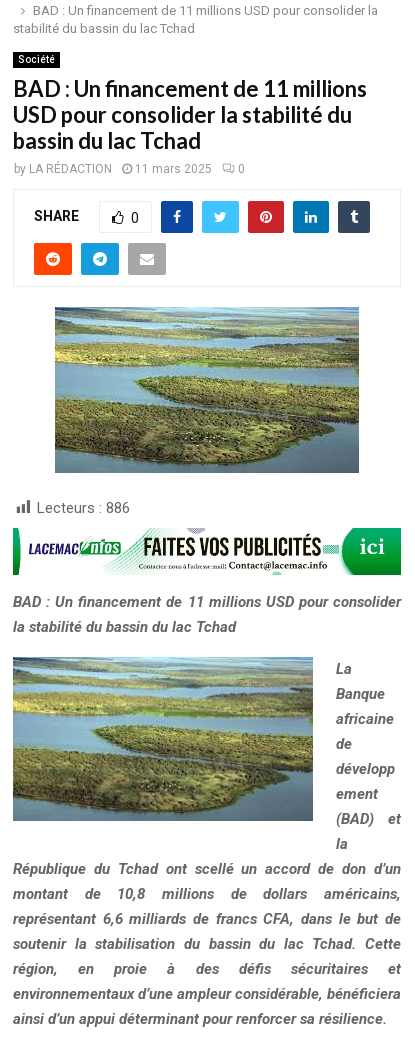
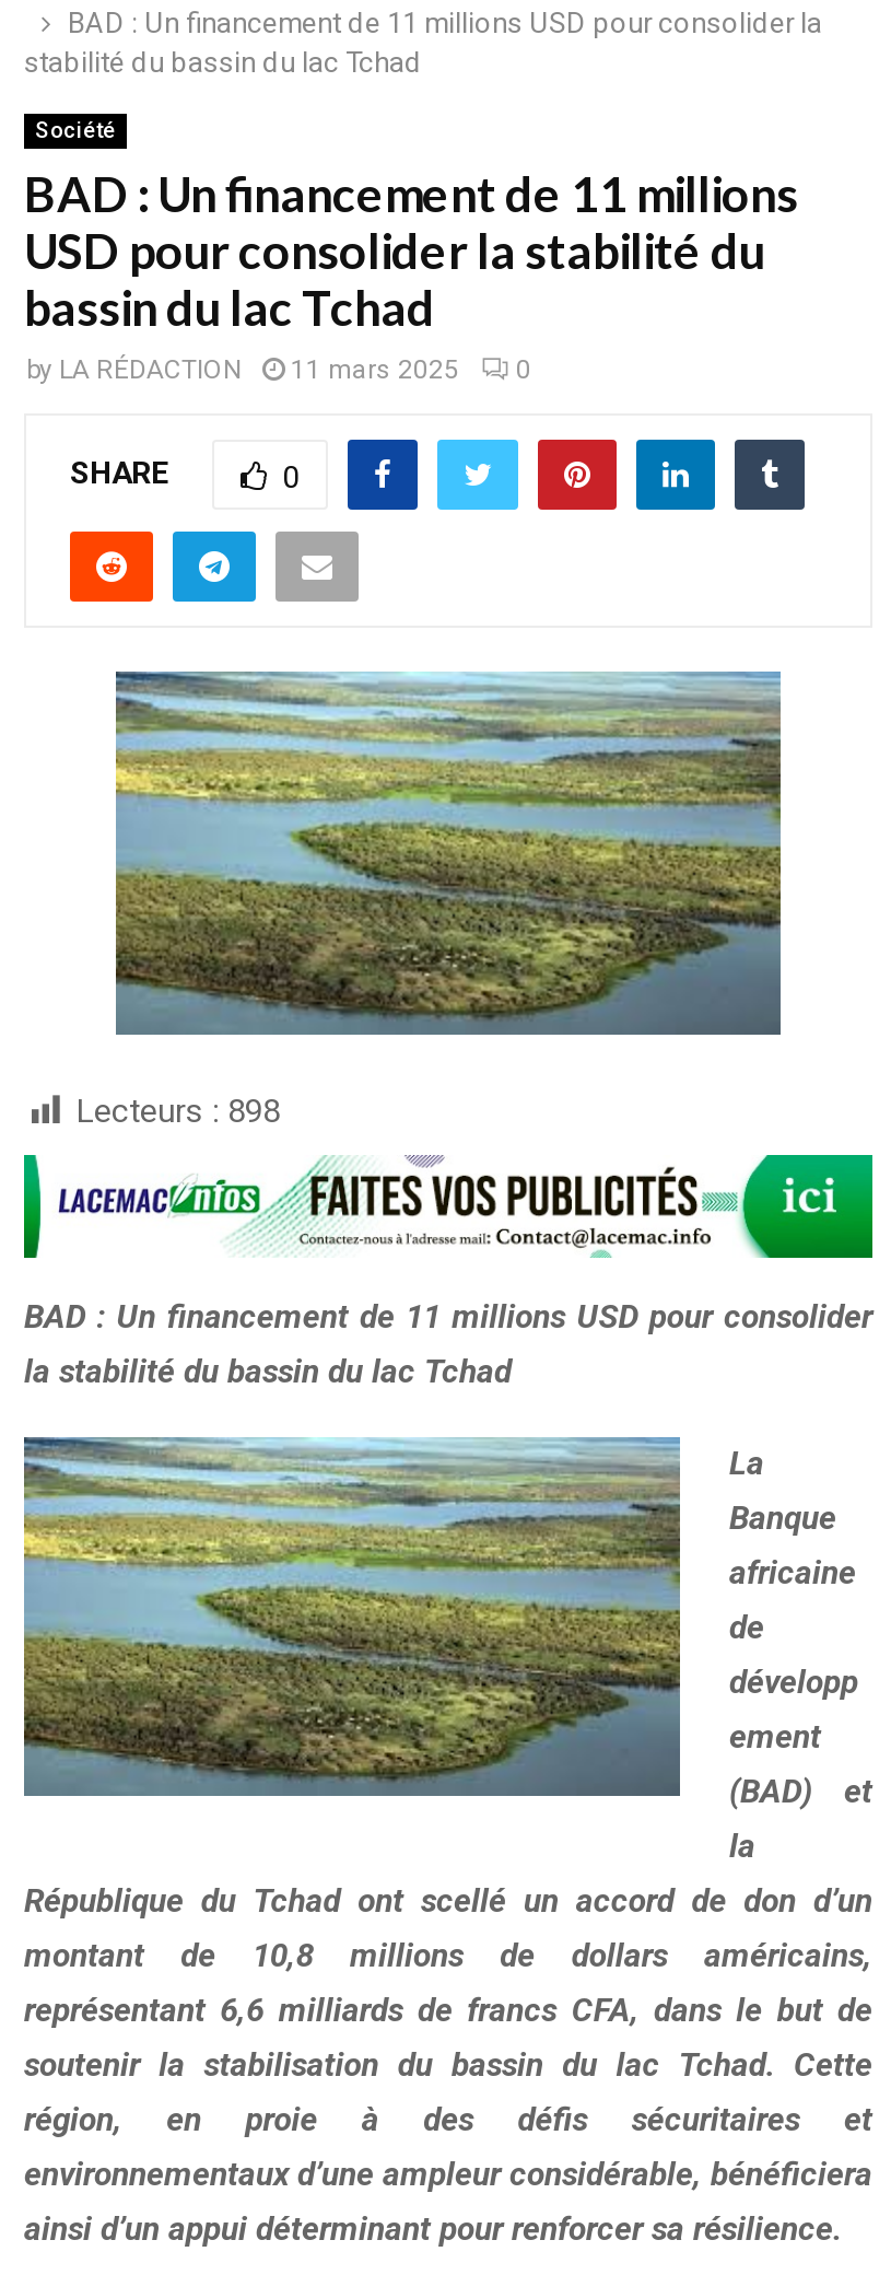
[37,498,130,516] Lecteurs : 886 -> [77,1090,280,1130] Lecteurs : 898

